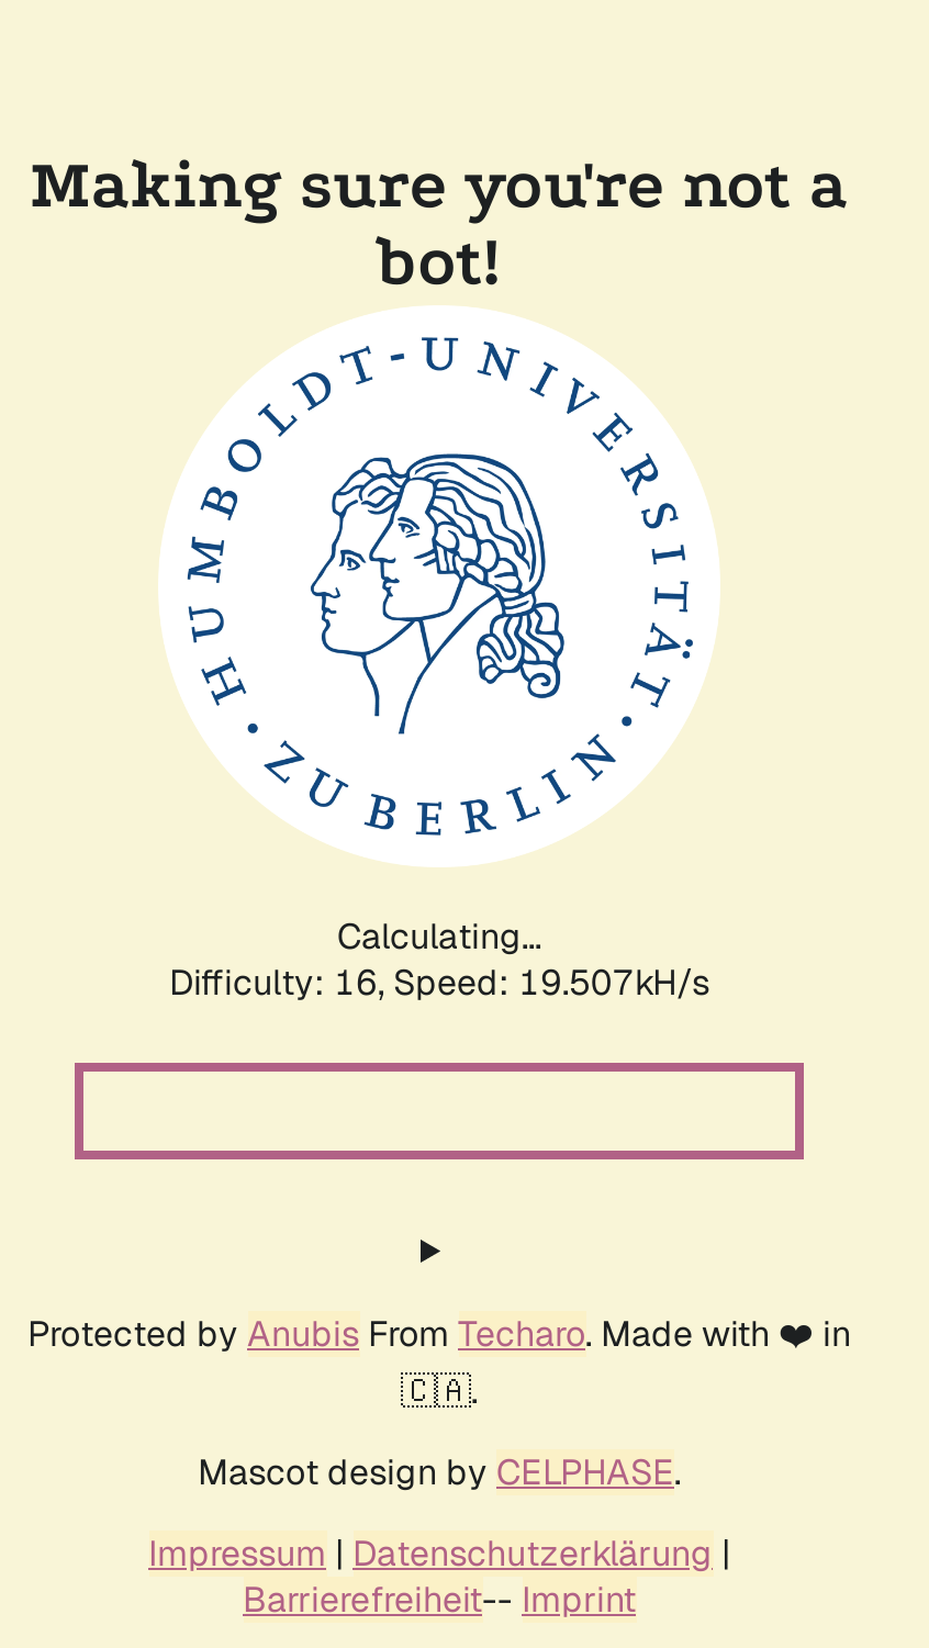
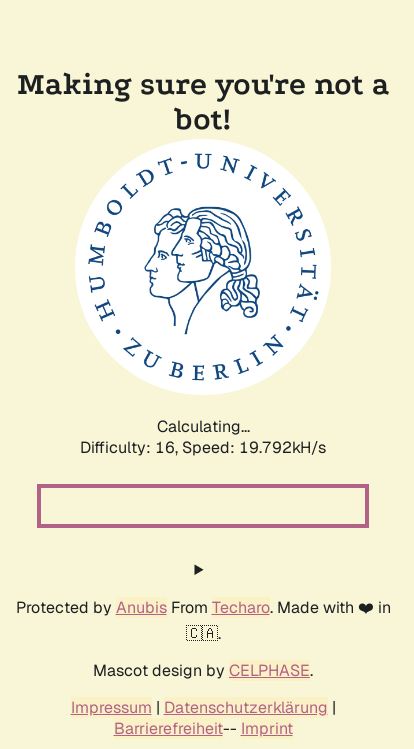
[169,960,709,1006] Difficulty: 16, Speed: 19.507kH/s -> [80,437,326,458] Difficulty: 16, Speed: 19.792kH/s

